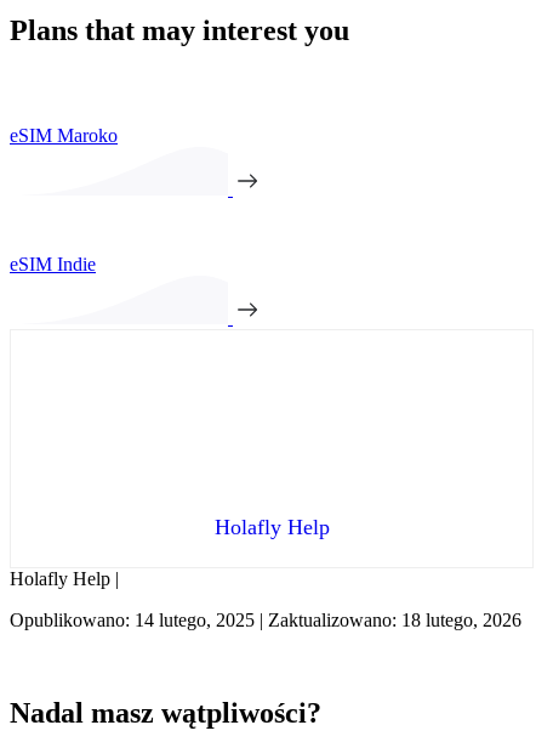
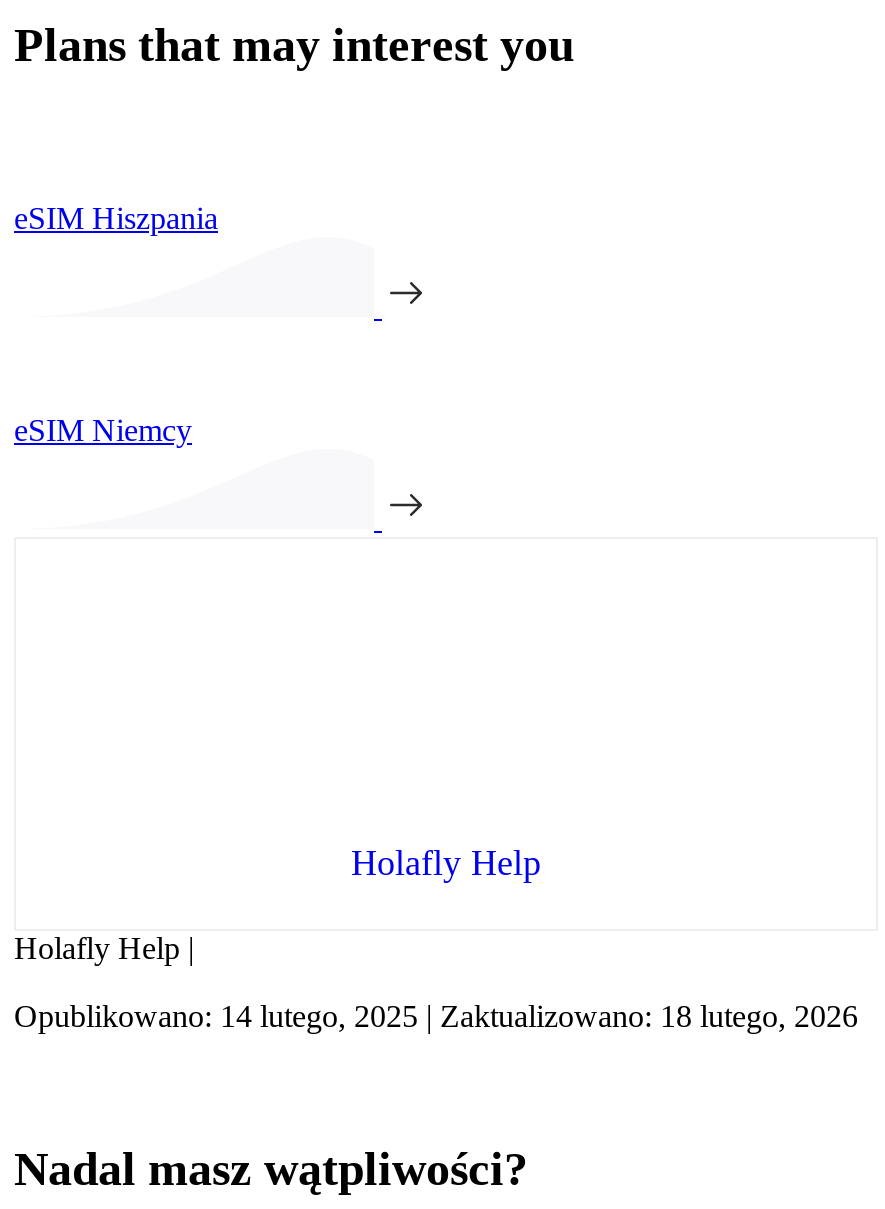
[10,125,118,146] eSIM Maroko -> [14,201,218,235] eSIM Hiszpania
[10,254,96,274] eSIM Indie -> [14,413,192,447] eSIM Niemcy

